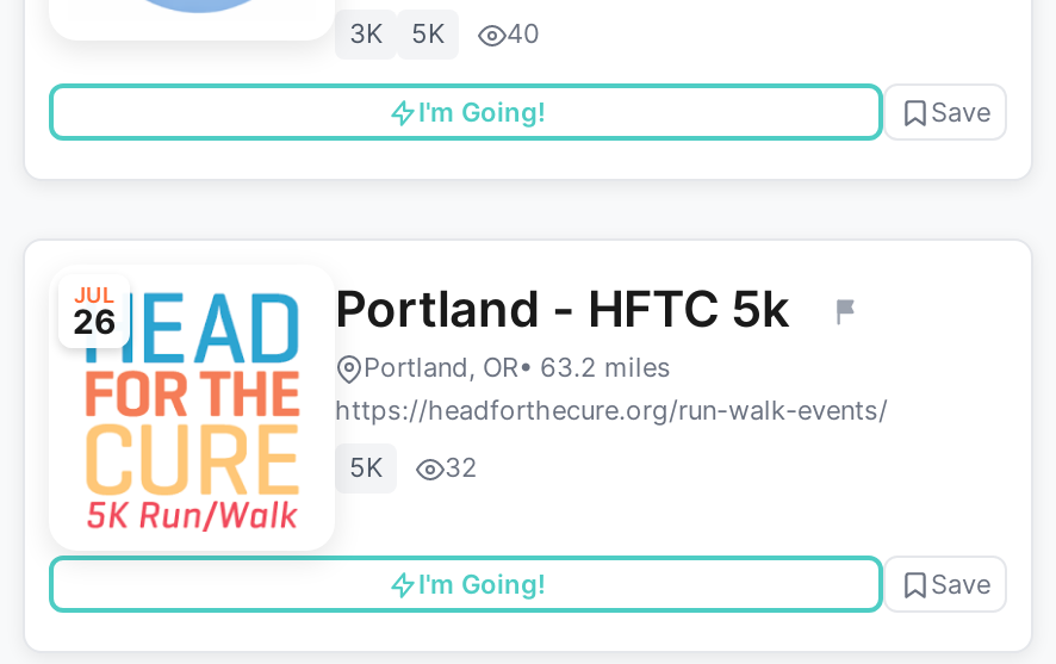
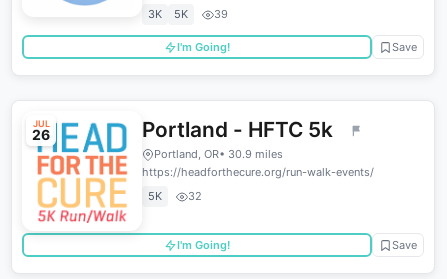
[349,17,540,50] 3K 5K 40 -> [148,7,228,21] 3K 5K 39
[364,350,671,384] Portland, OR• 63.2 miles -> [154,147,283,161] Portland, OR• 30.9 miles

